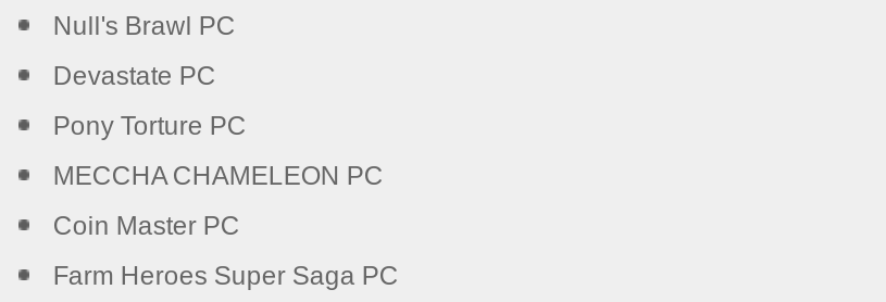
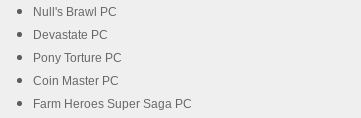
[53,162,384,192] MECCHA CHAMELEON PC -> none

